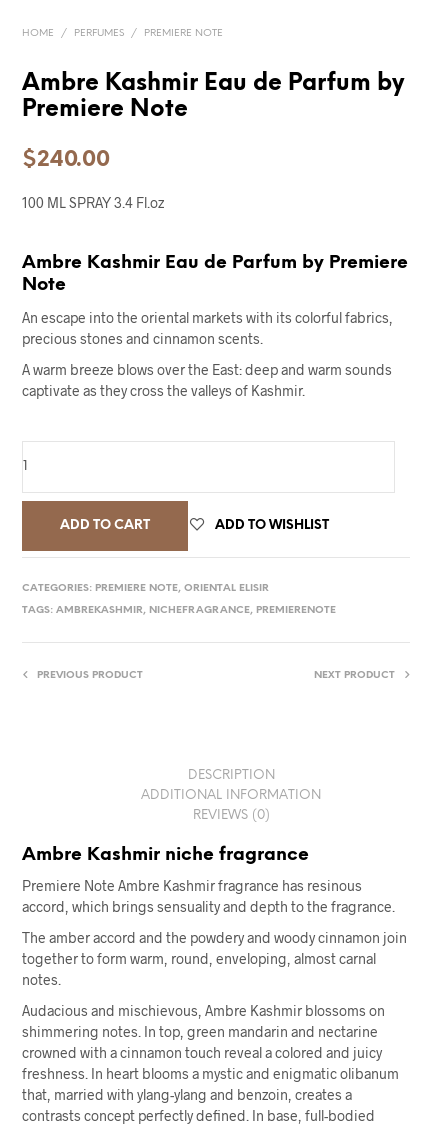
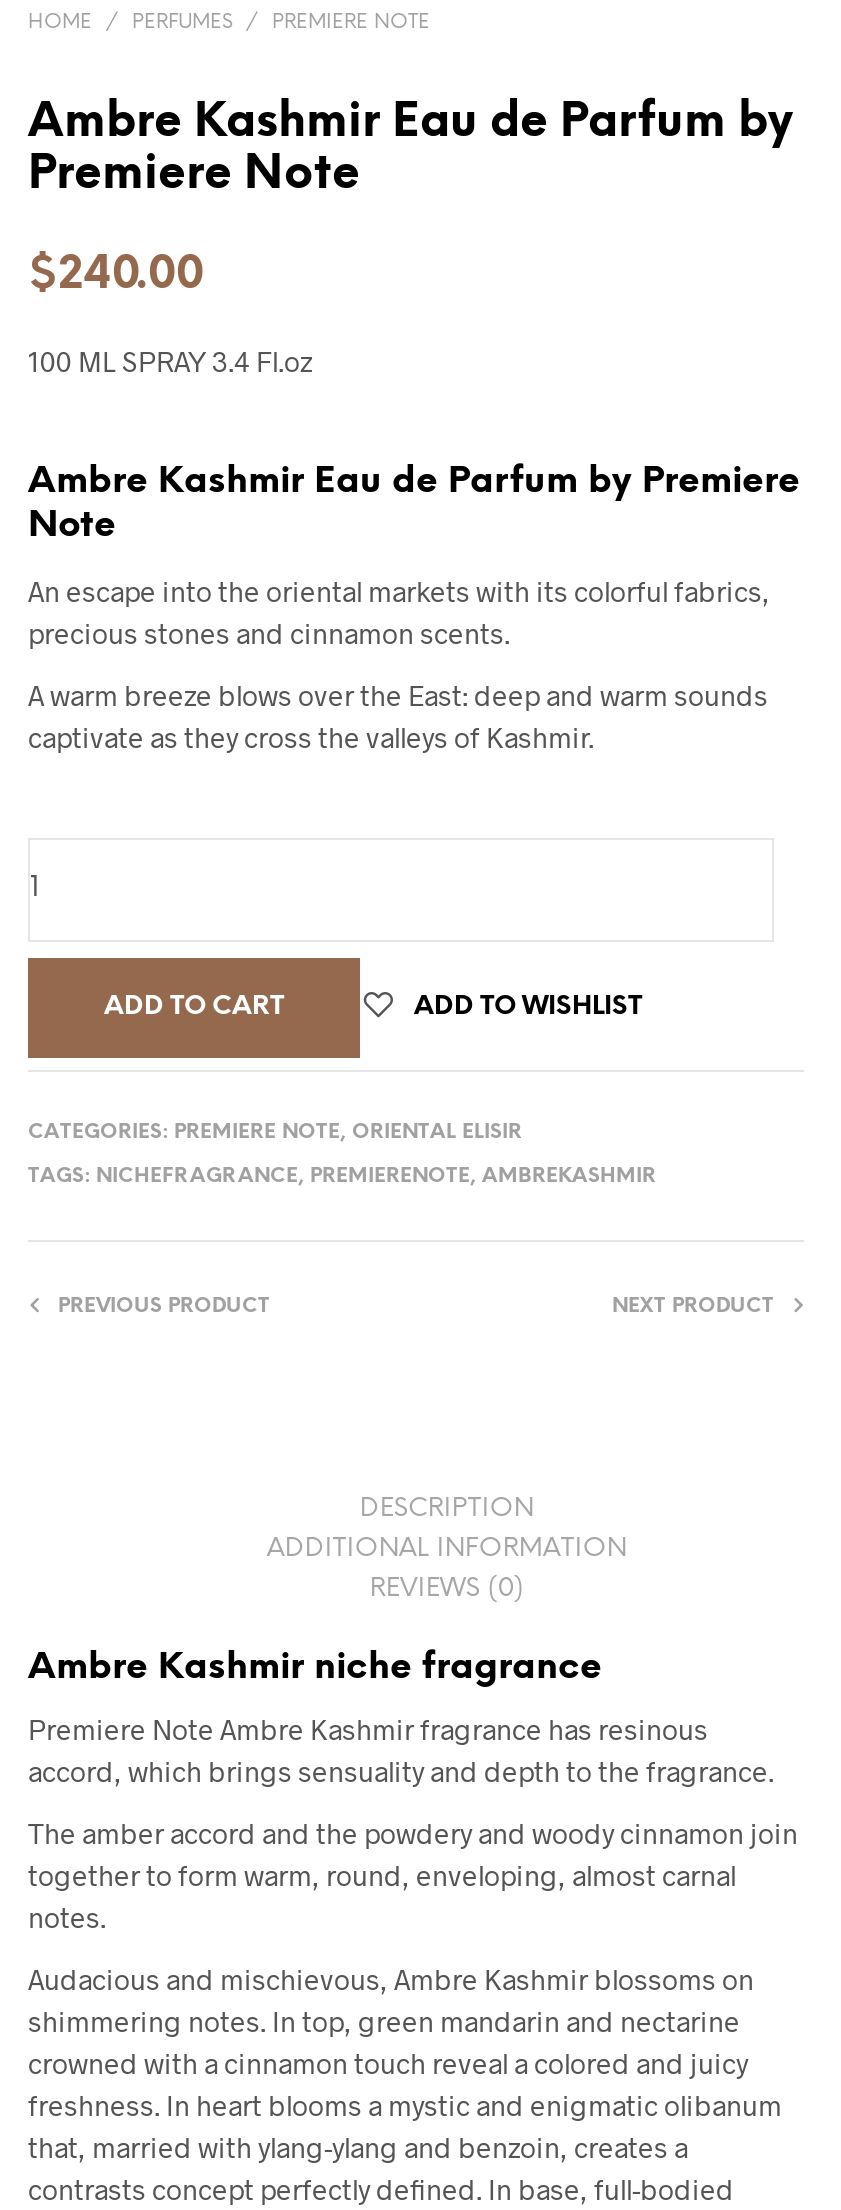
[22,605,336,616] TAGS: AMBREKASHMIR, NICHEFRAGRANCE, PREMIERENOTE -> [28,1166,656,1188] TAGS: NICHEFRAGRANCE, PREMIERENOTE, AMBREKASHMIR

